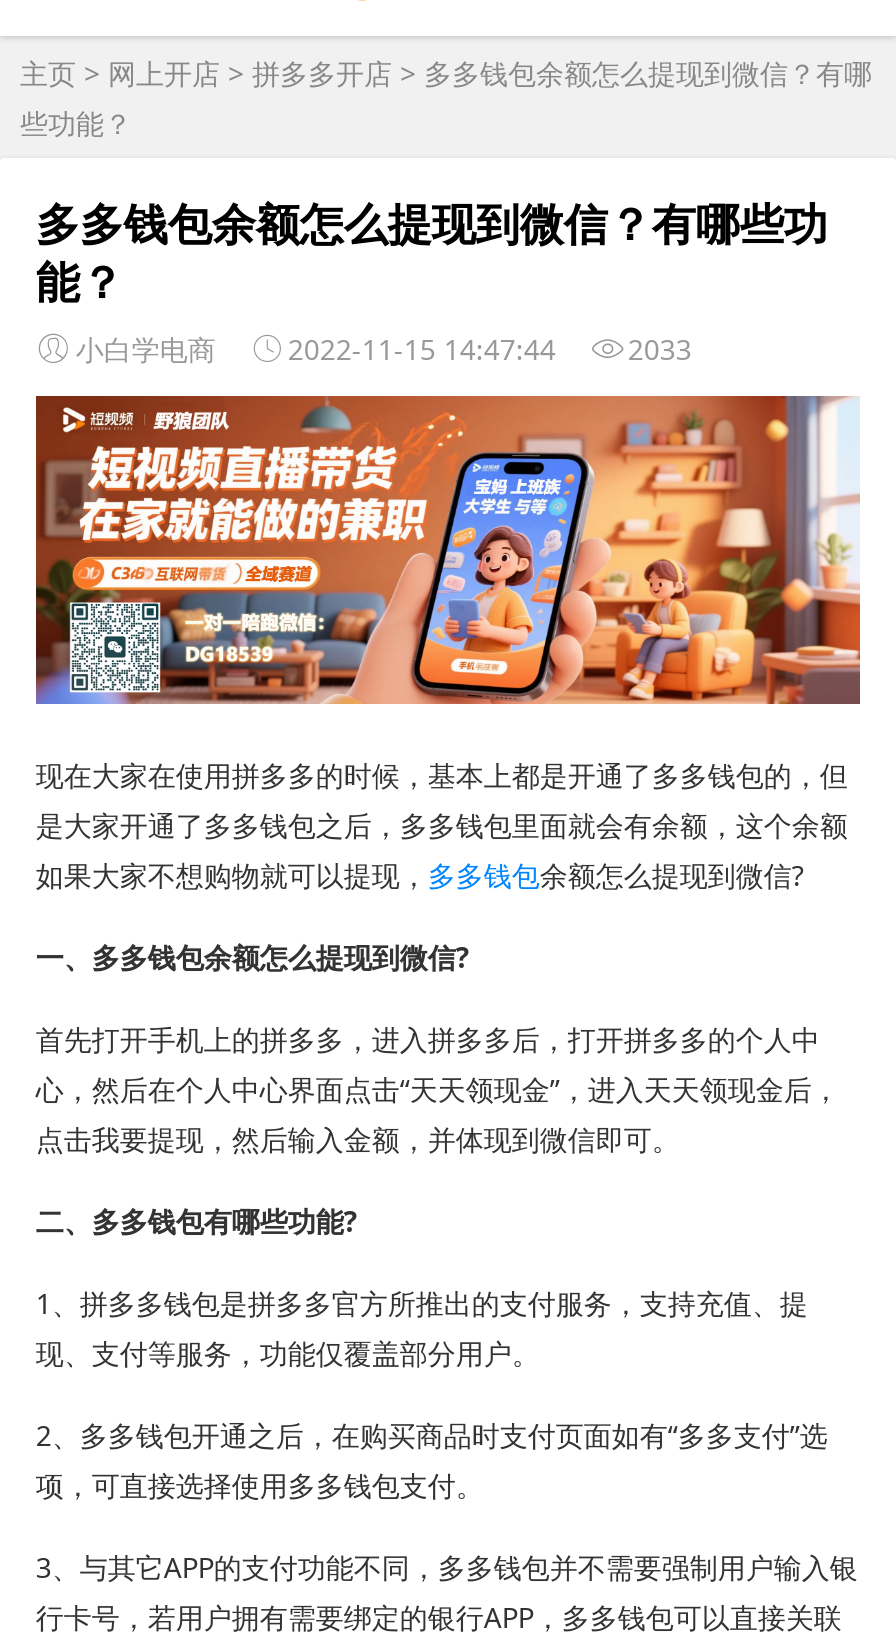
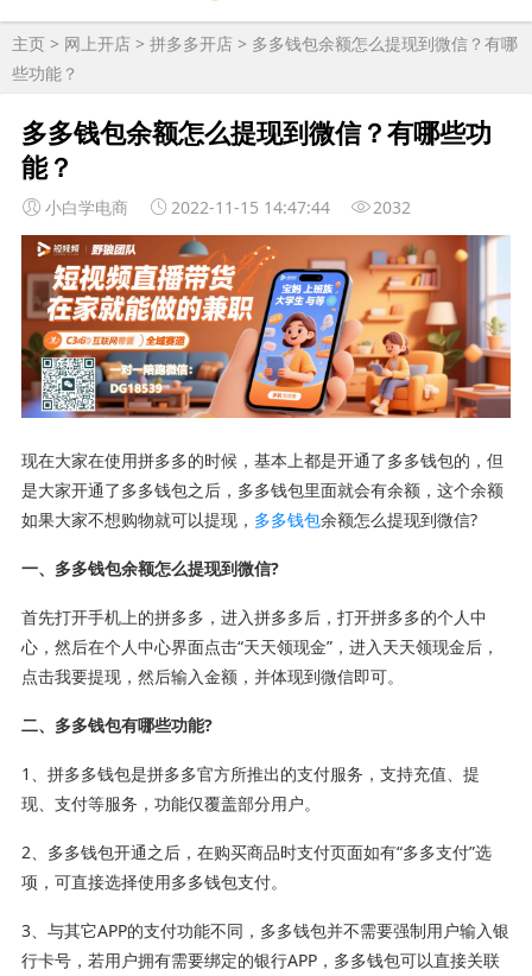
[76,330,692,368] 小白学电商 2022-11-15 14:47:44 2033 -> [45,196,411,218] 小白学电商 2022-11-15 14:47:44 2032

